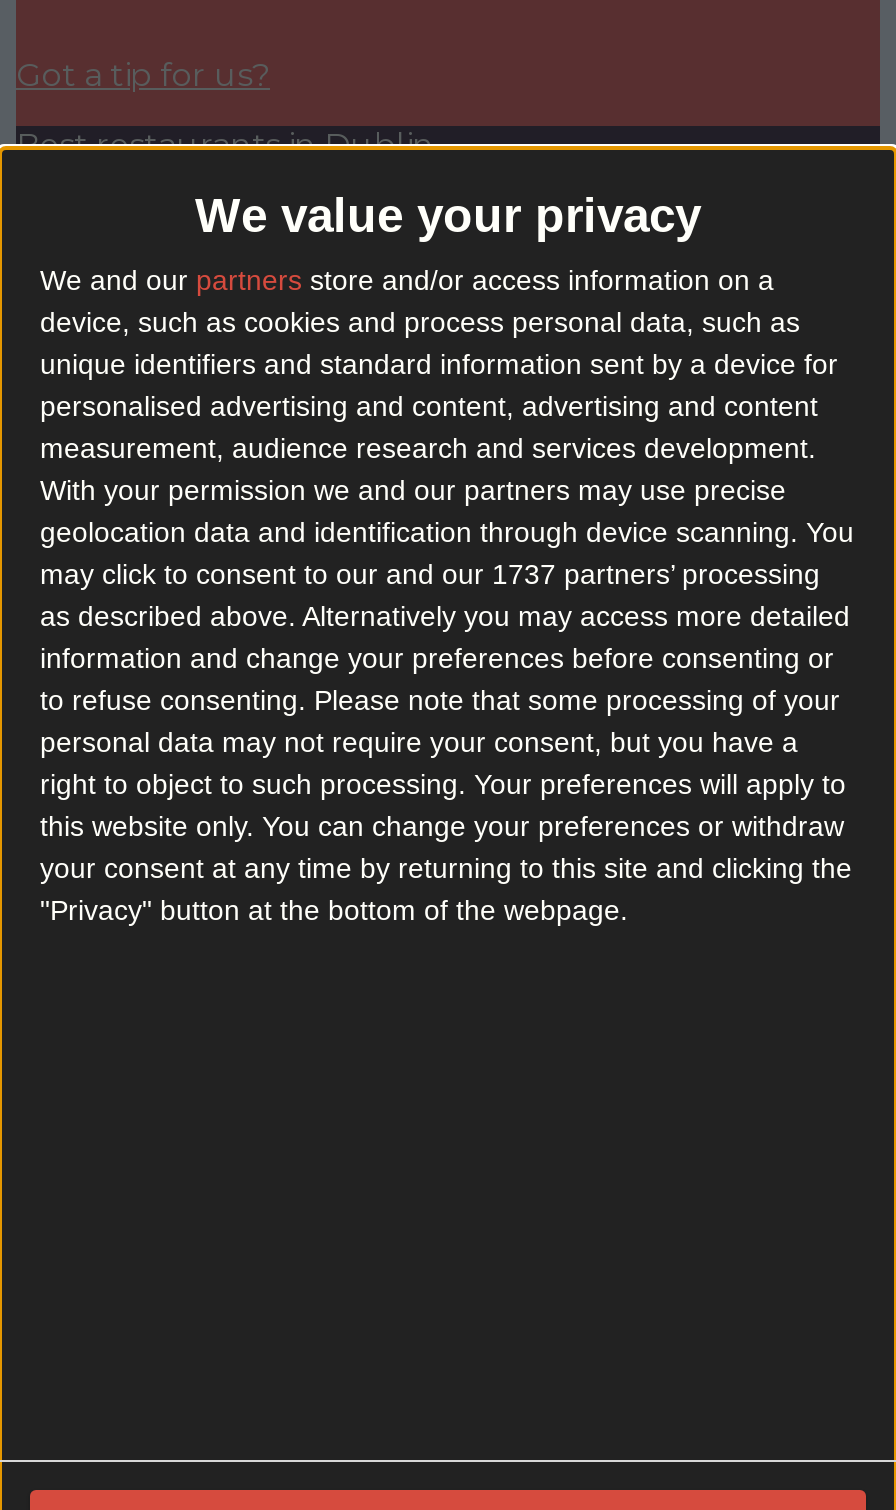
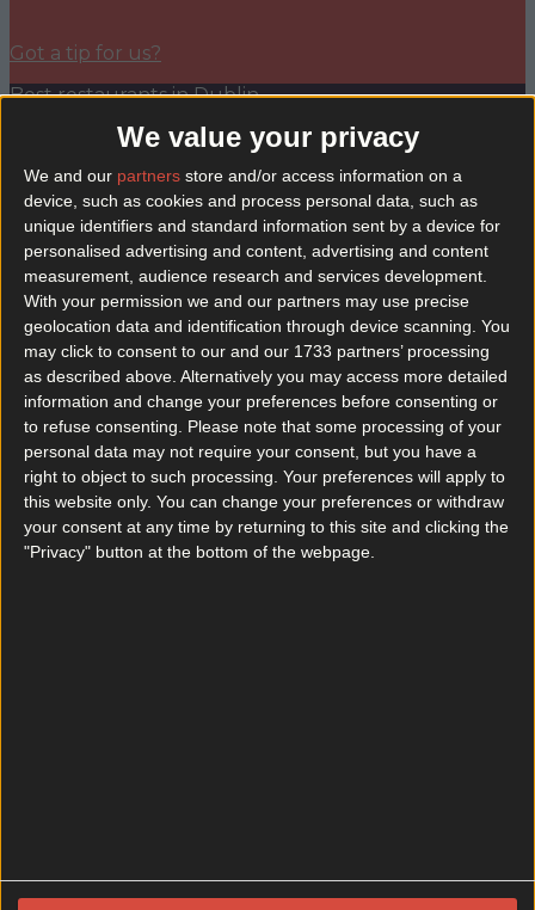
[40,558,820,590] may click to consent to our and our 1737 partners’ processing -> [24,341,490,361] may click to consent to our and our 1733 partners’ processing

